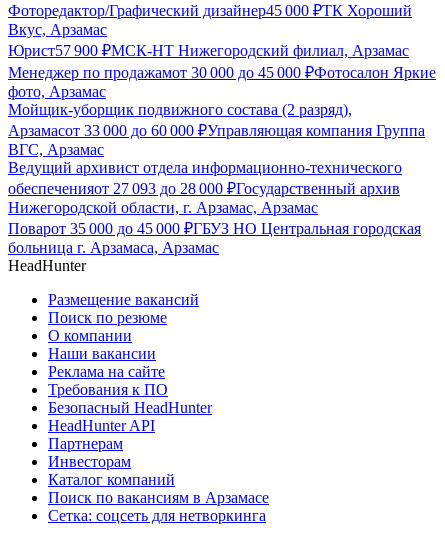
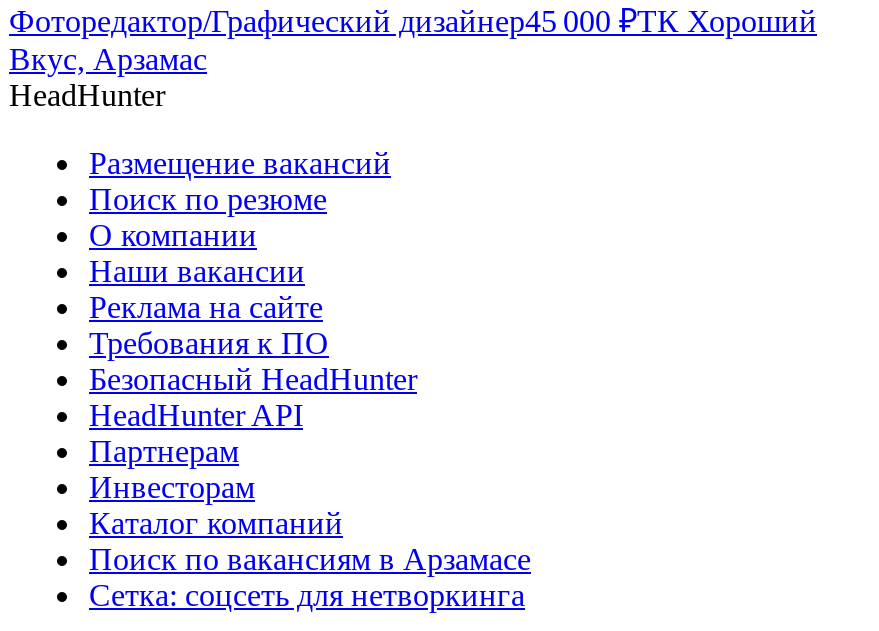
[8,42,436,256] Юрист57 900 ₽МСК-НТ Нижегородский филиал, Арзамас | Менеджер по продажамот 30 000 до 45 000 ₽Фотосалон Яркие | фото, Арзамас | Мойщик-уборщик подвижного состава (2 разряд), | Арзамасот 33 000 до 60 000 ₽Управляющая компания Группа | ВГС, Арзамас | Ведущий архивист отдела информационно-технического | обеспеченияот 27 093 до 28 000 ₽Государственный архив | Нижегородской области, г. Арзамас, Арзамас | Поварот 35 000 до 45 000 ₽ГБУЗ НО Центральная городская | больница г. Арзамаса, Арзамас -> none

